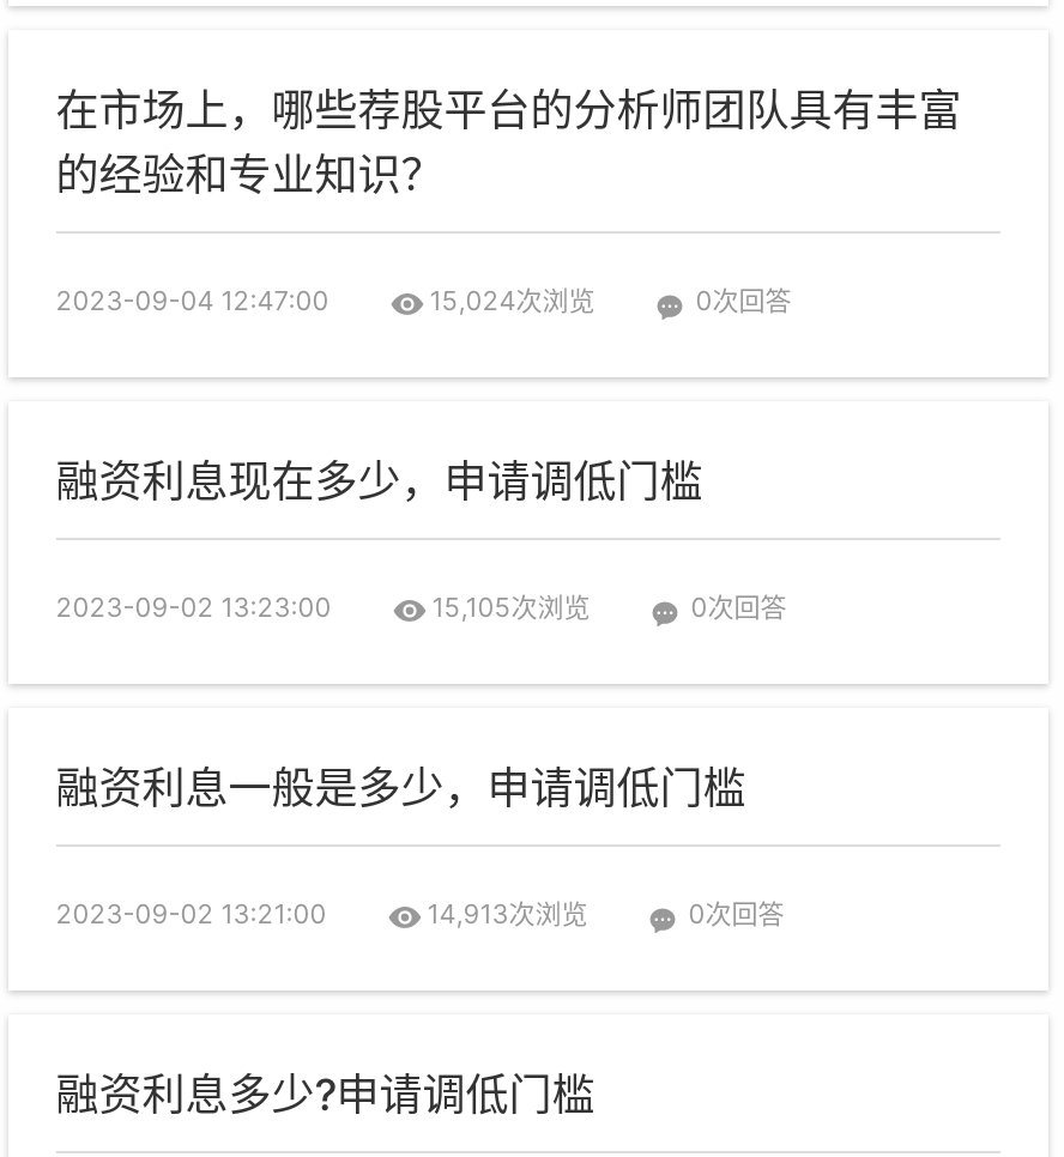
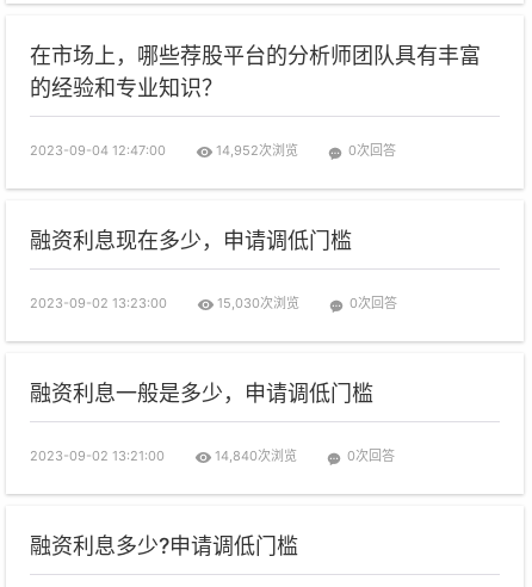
[429,283,595,316] 15,024次浏览 -> [216,142,298,158] 14,952次浏览
[432,590,590,623] 15,105次浏览 -> [217,294,299,311] 15,030次浏览
[427,896,588,930] 14,913次浏览 -> [214,447,297,464] 14,840次浏览

